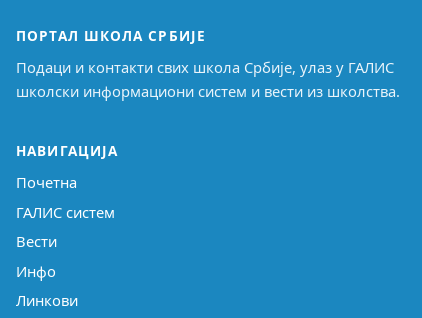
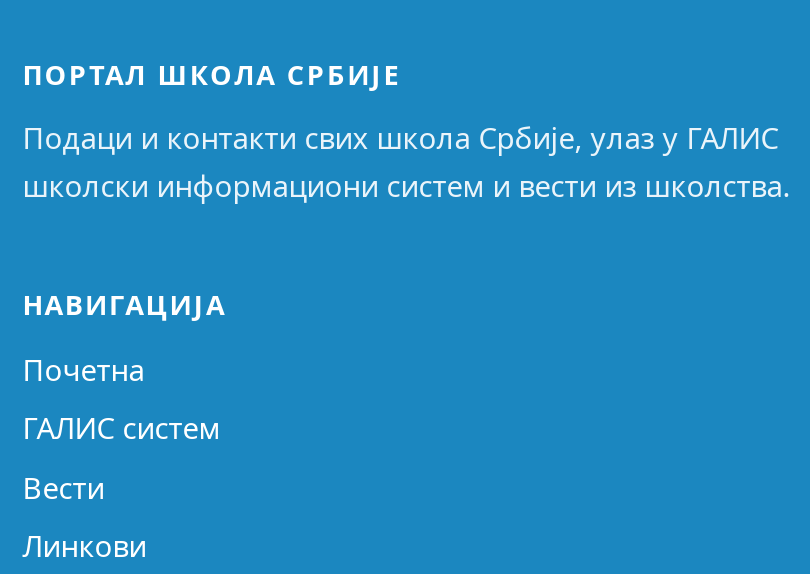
[16,261,56,281] Инфо -> none

